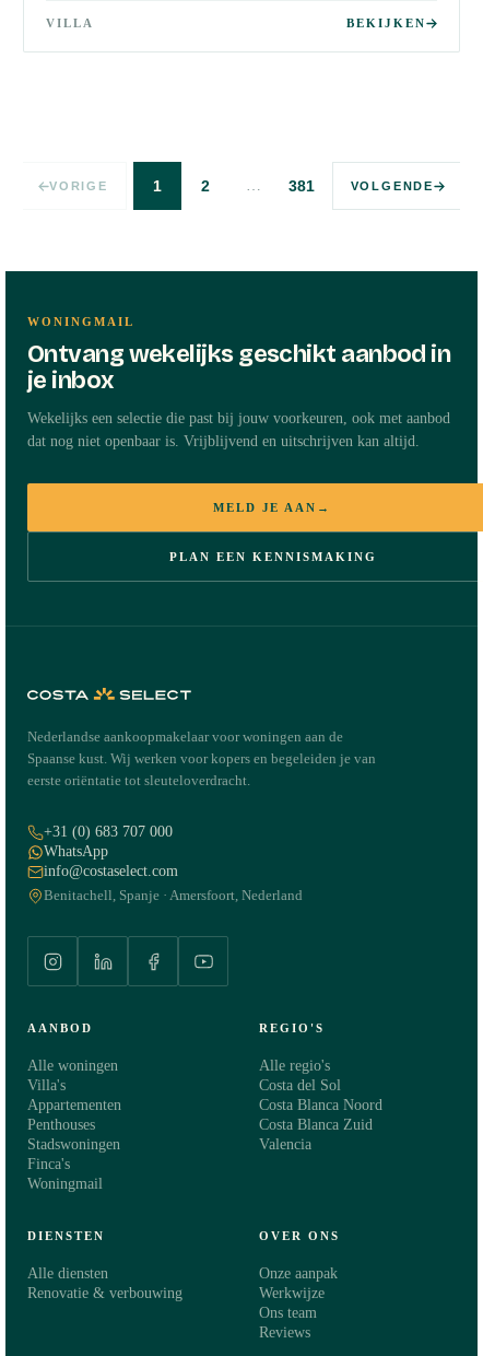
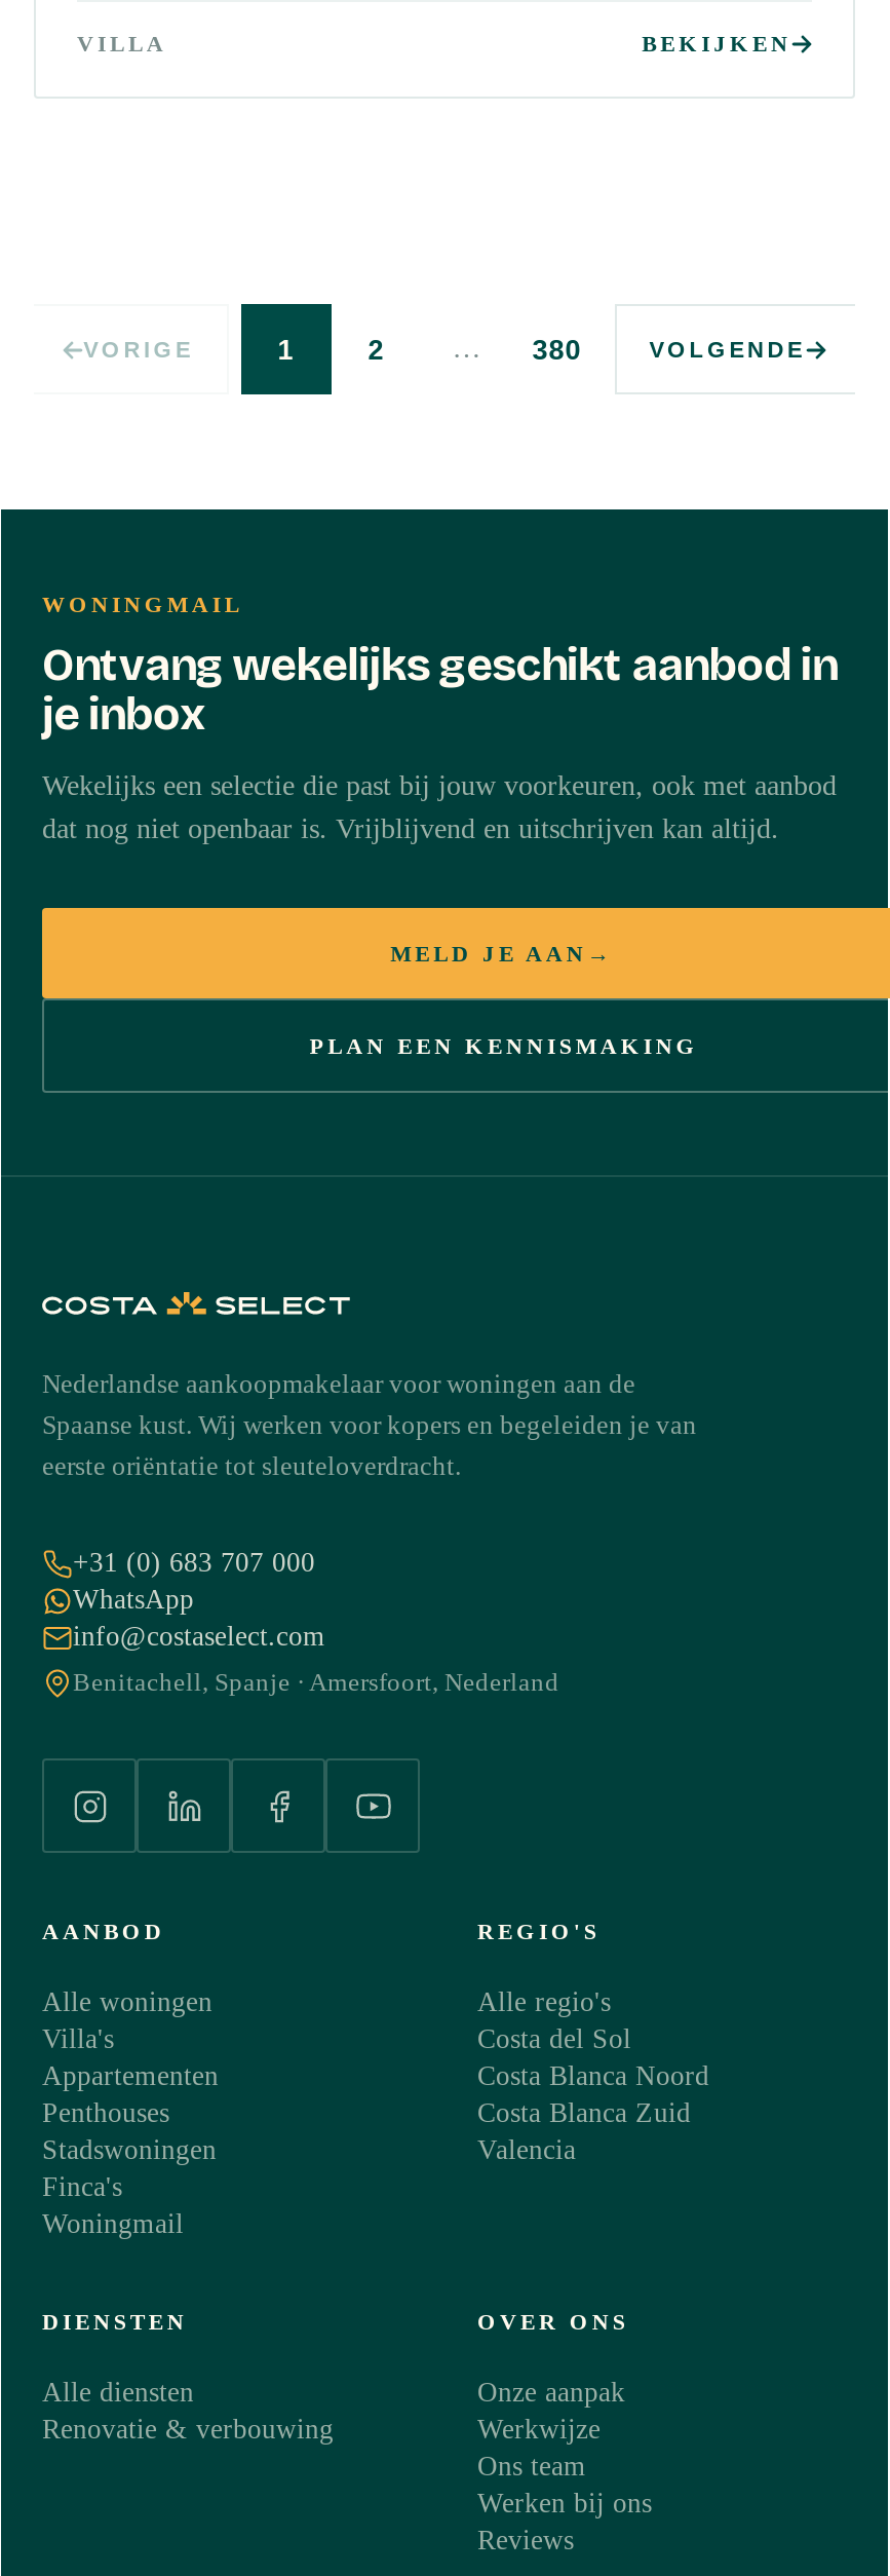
[288,178,314,194] 381 -> [532,334,581,365] 380
none -> [477,2488,652,2518] Werken bij ons

